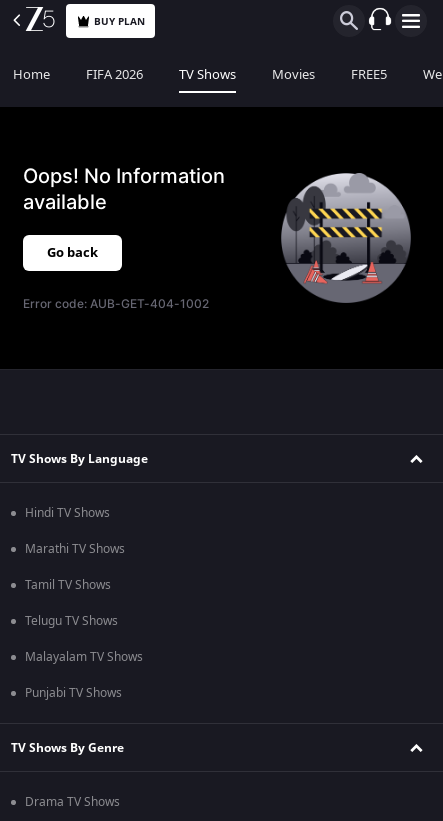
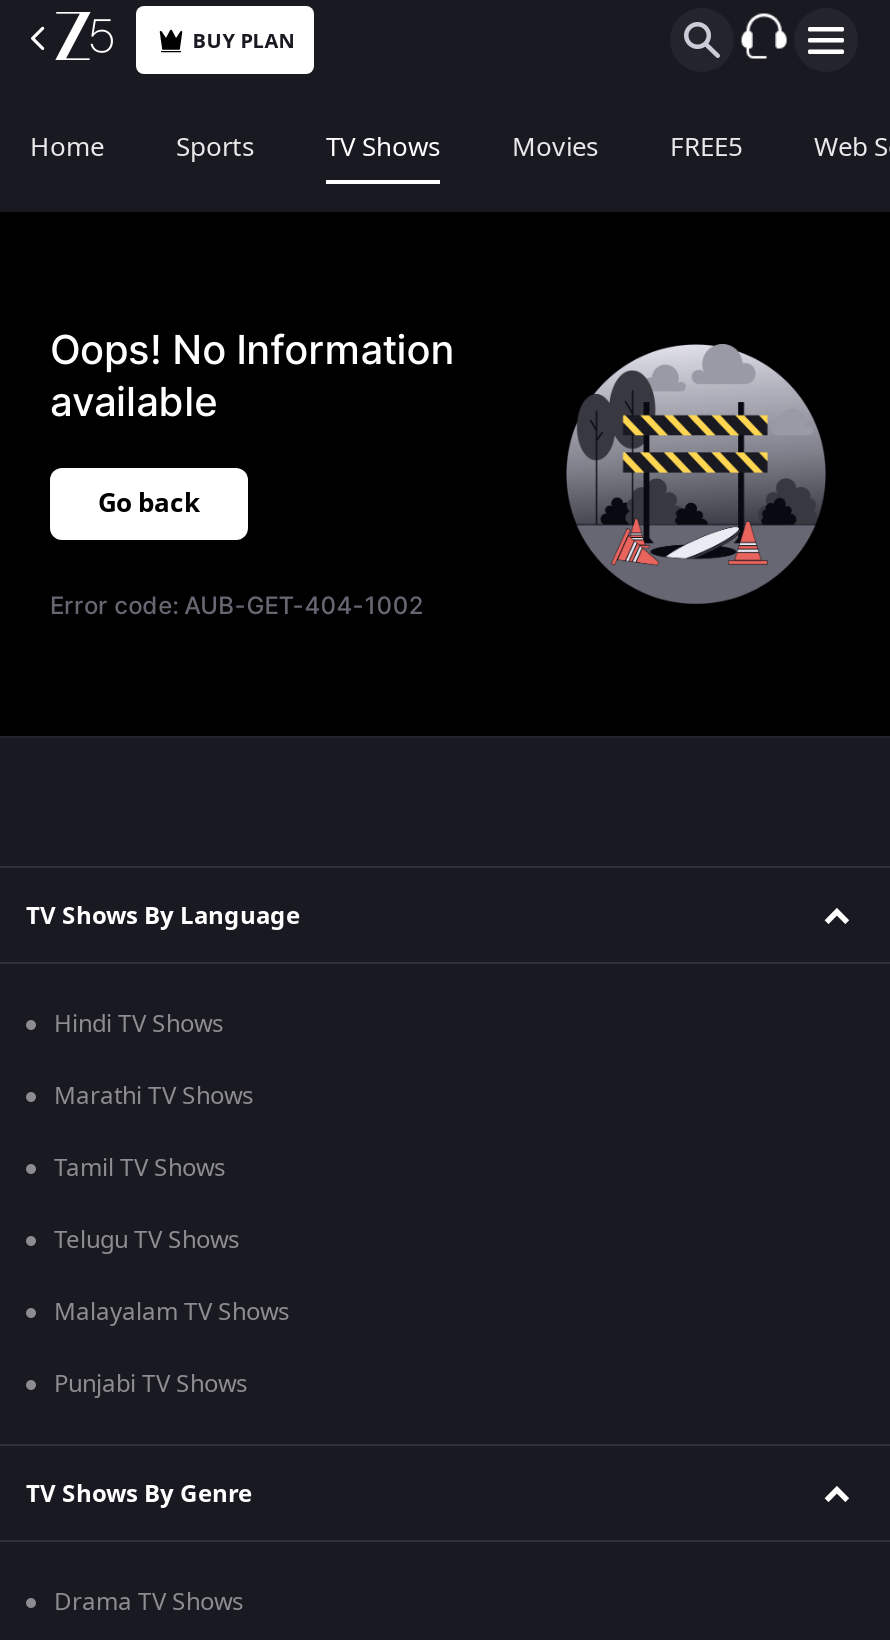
[86,65,143,84] FIFA 2026 -> [176,128,254,166] Sports

